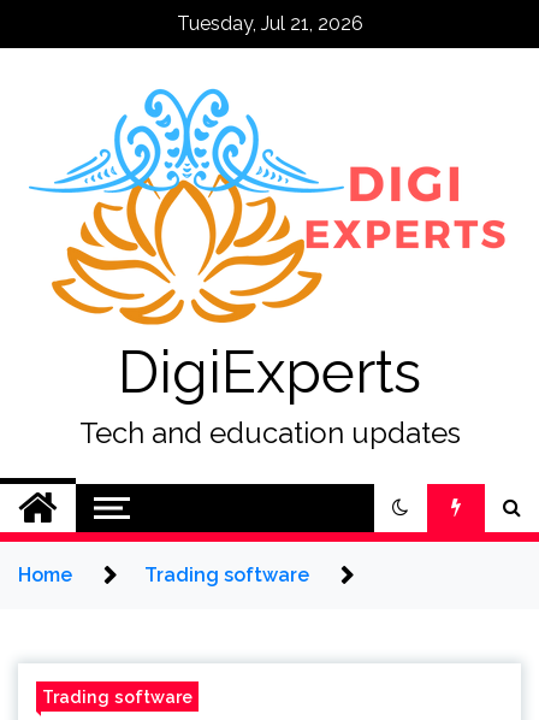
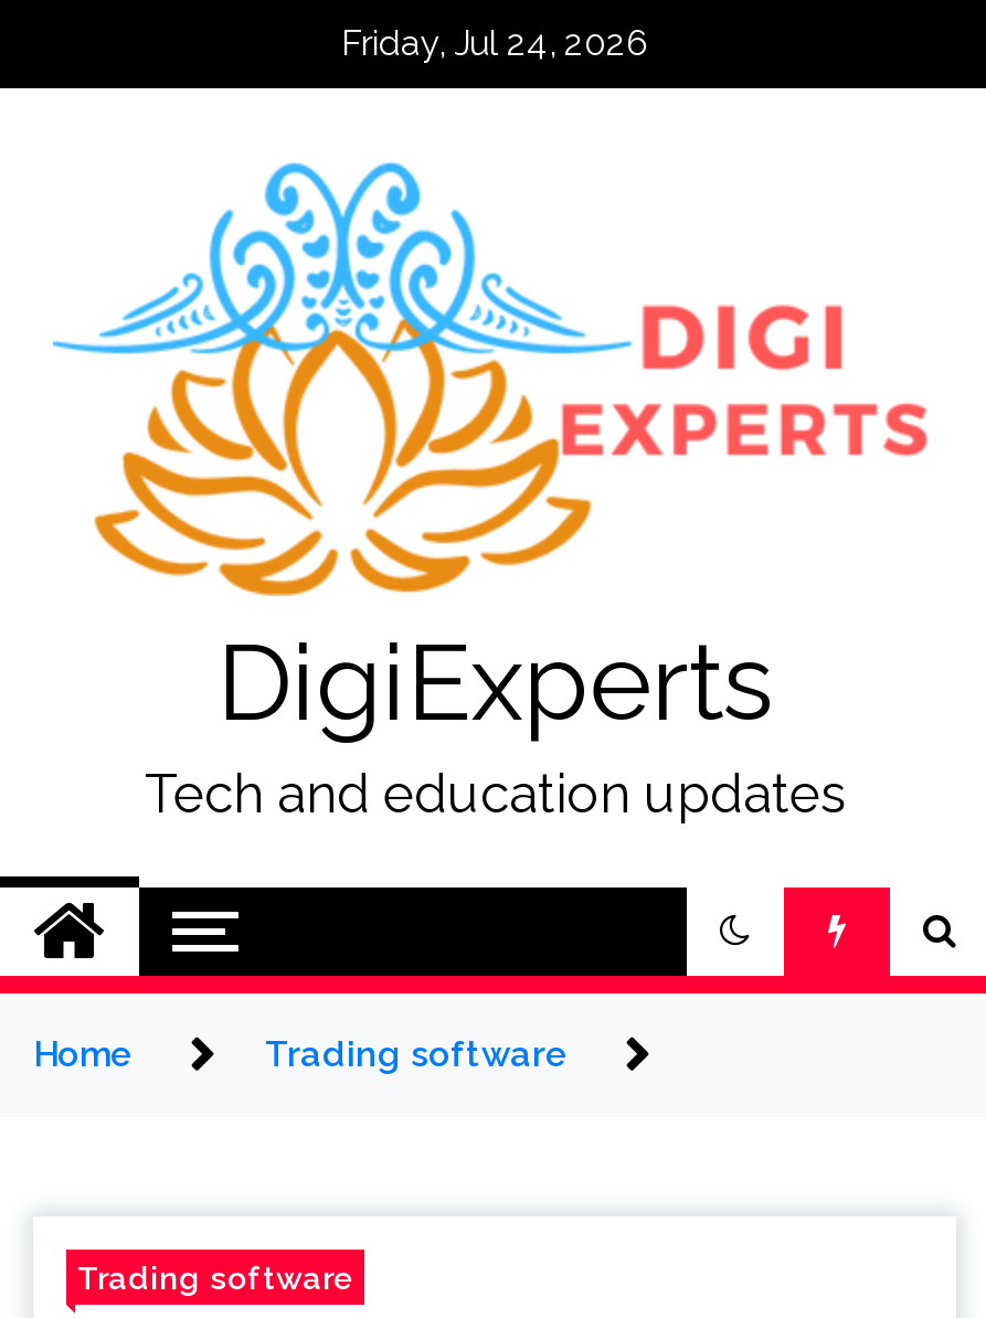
[176,12,363,35] Tuesday, Jul 21, 2026 -> [341,22,648,64] Friday, Jul 24, 2026

